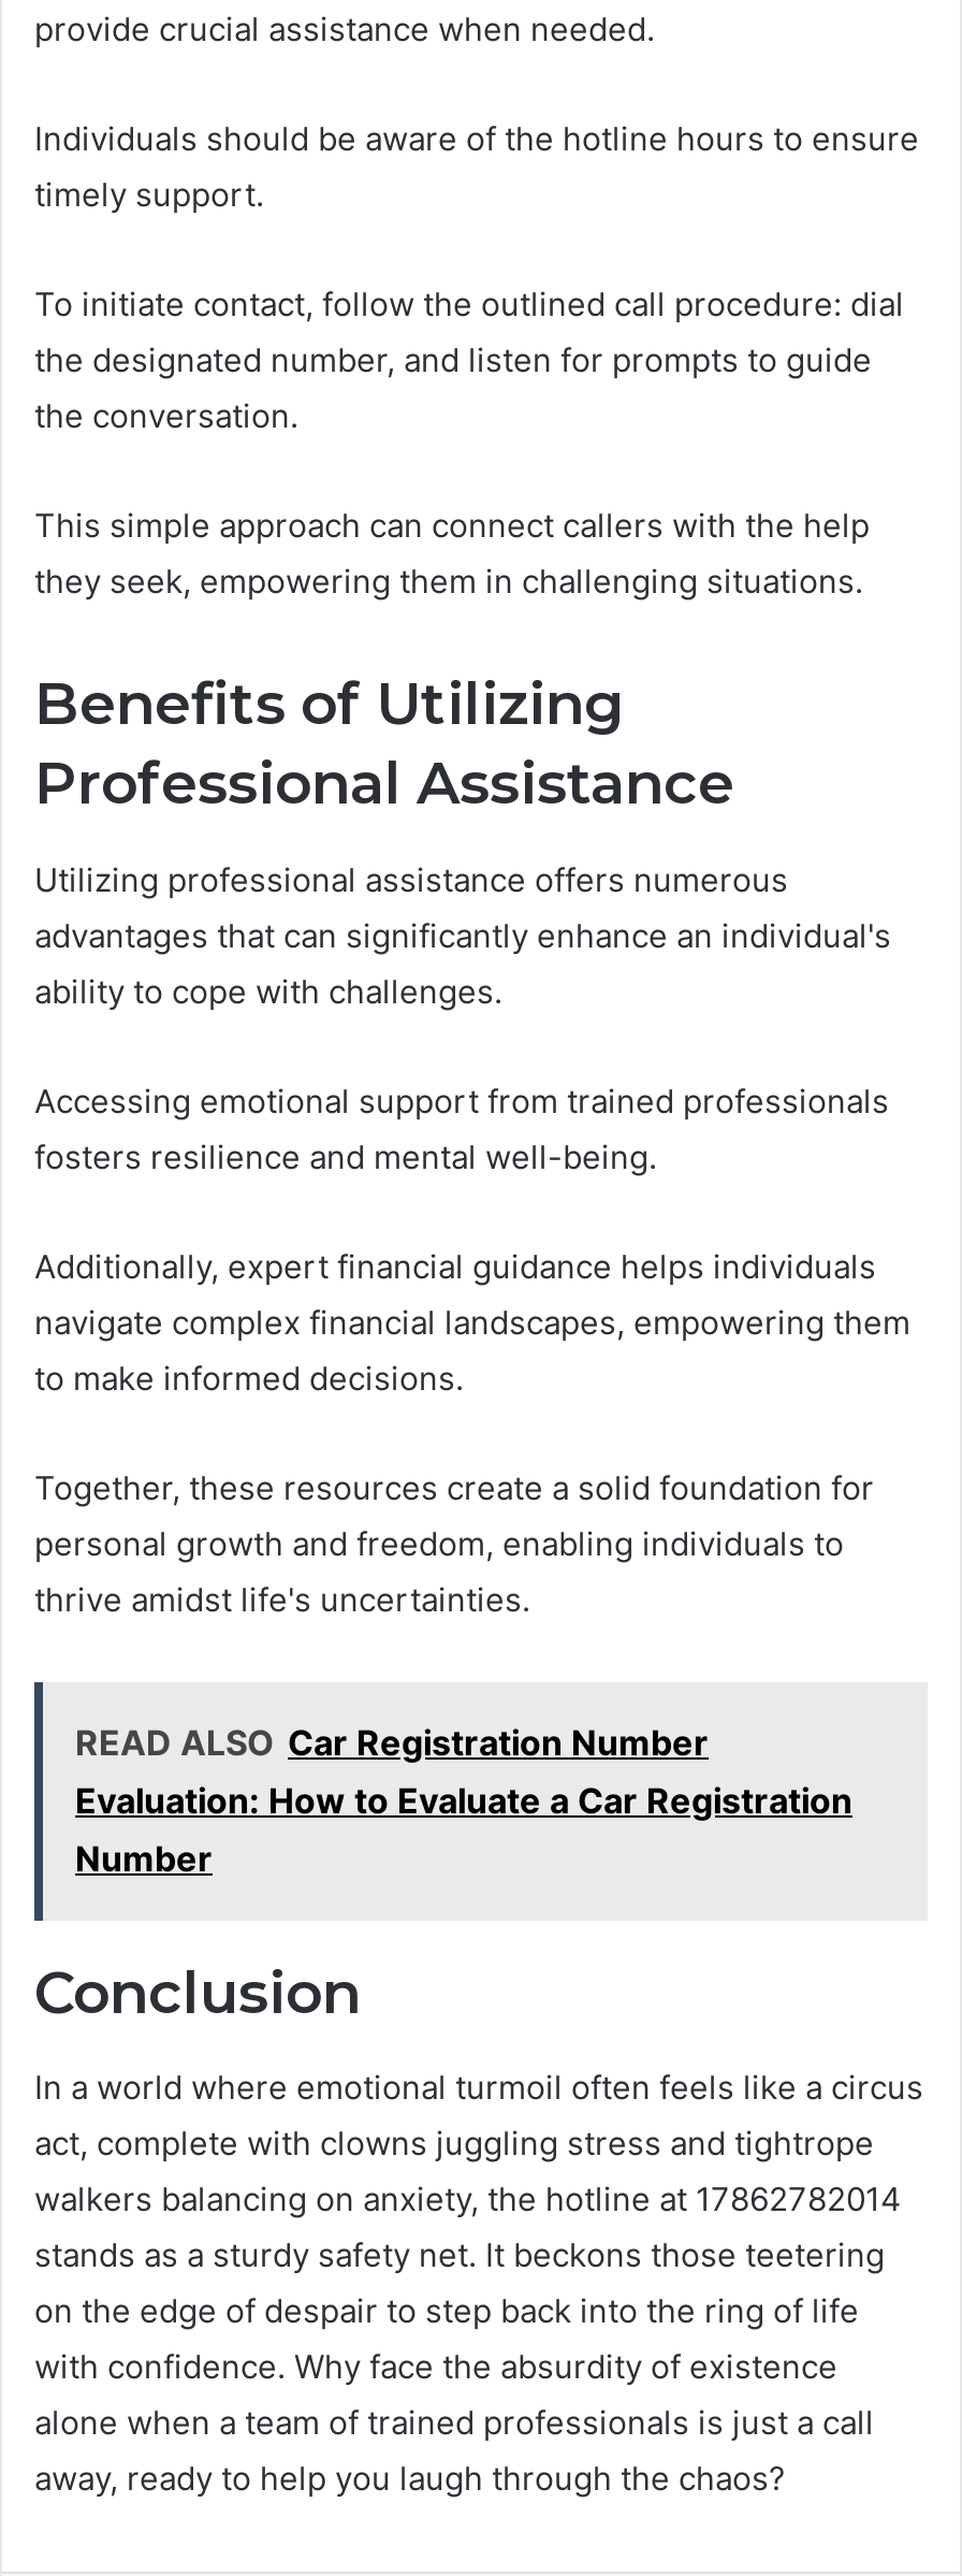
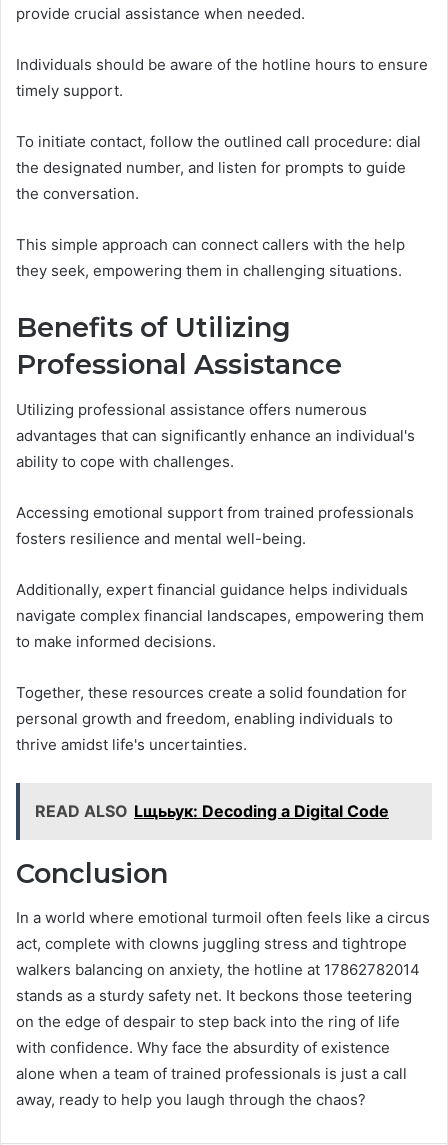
[75,1720,852,1879] READ ALSO Car Registration Number | Evaluation: How to Evaluate a Car Registration | Number -> [35,801,389,821] READ ALSO Lщььук: Decoding a Digital Code

